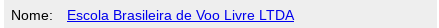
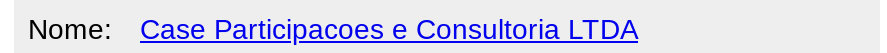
[67,7,294,23] Escola Brasileira de Voo Livre LTDA -> [140,13,638,45] Case Participacoes e Consultoria LTDA

